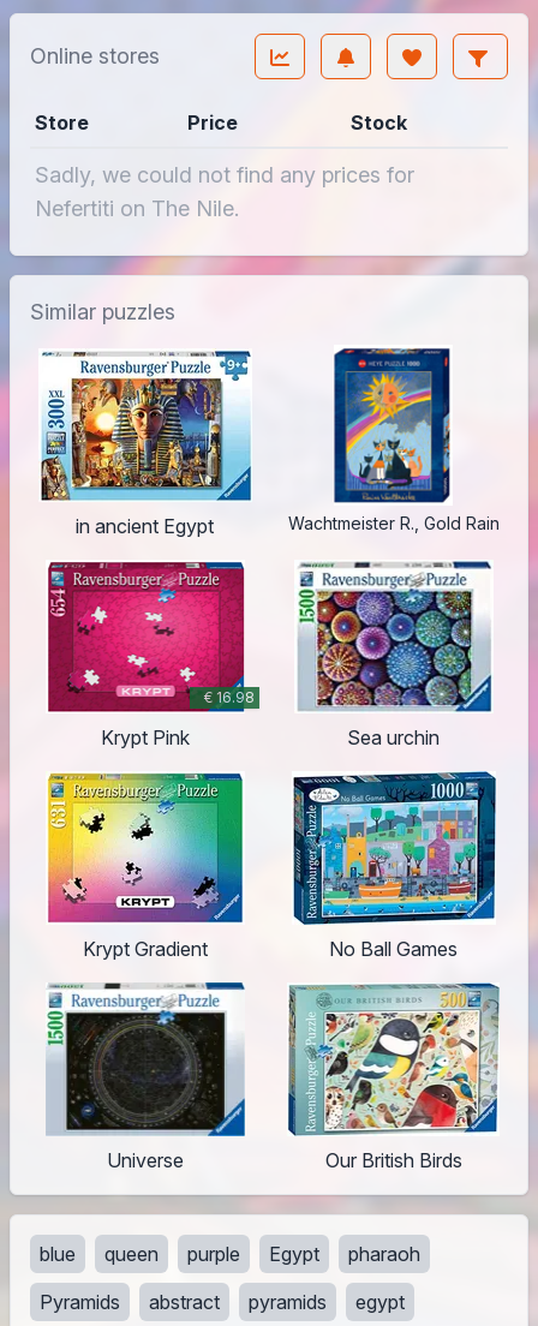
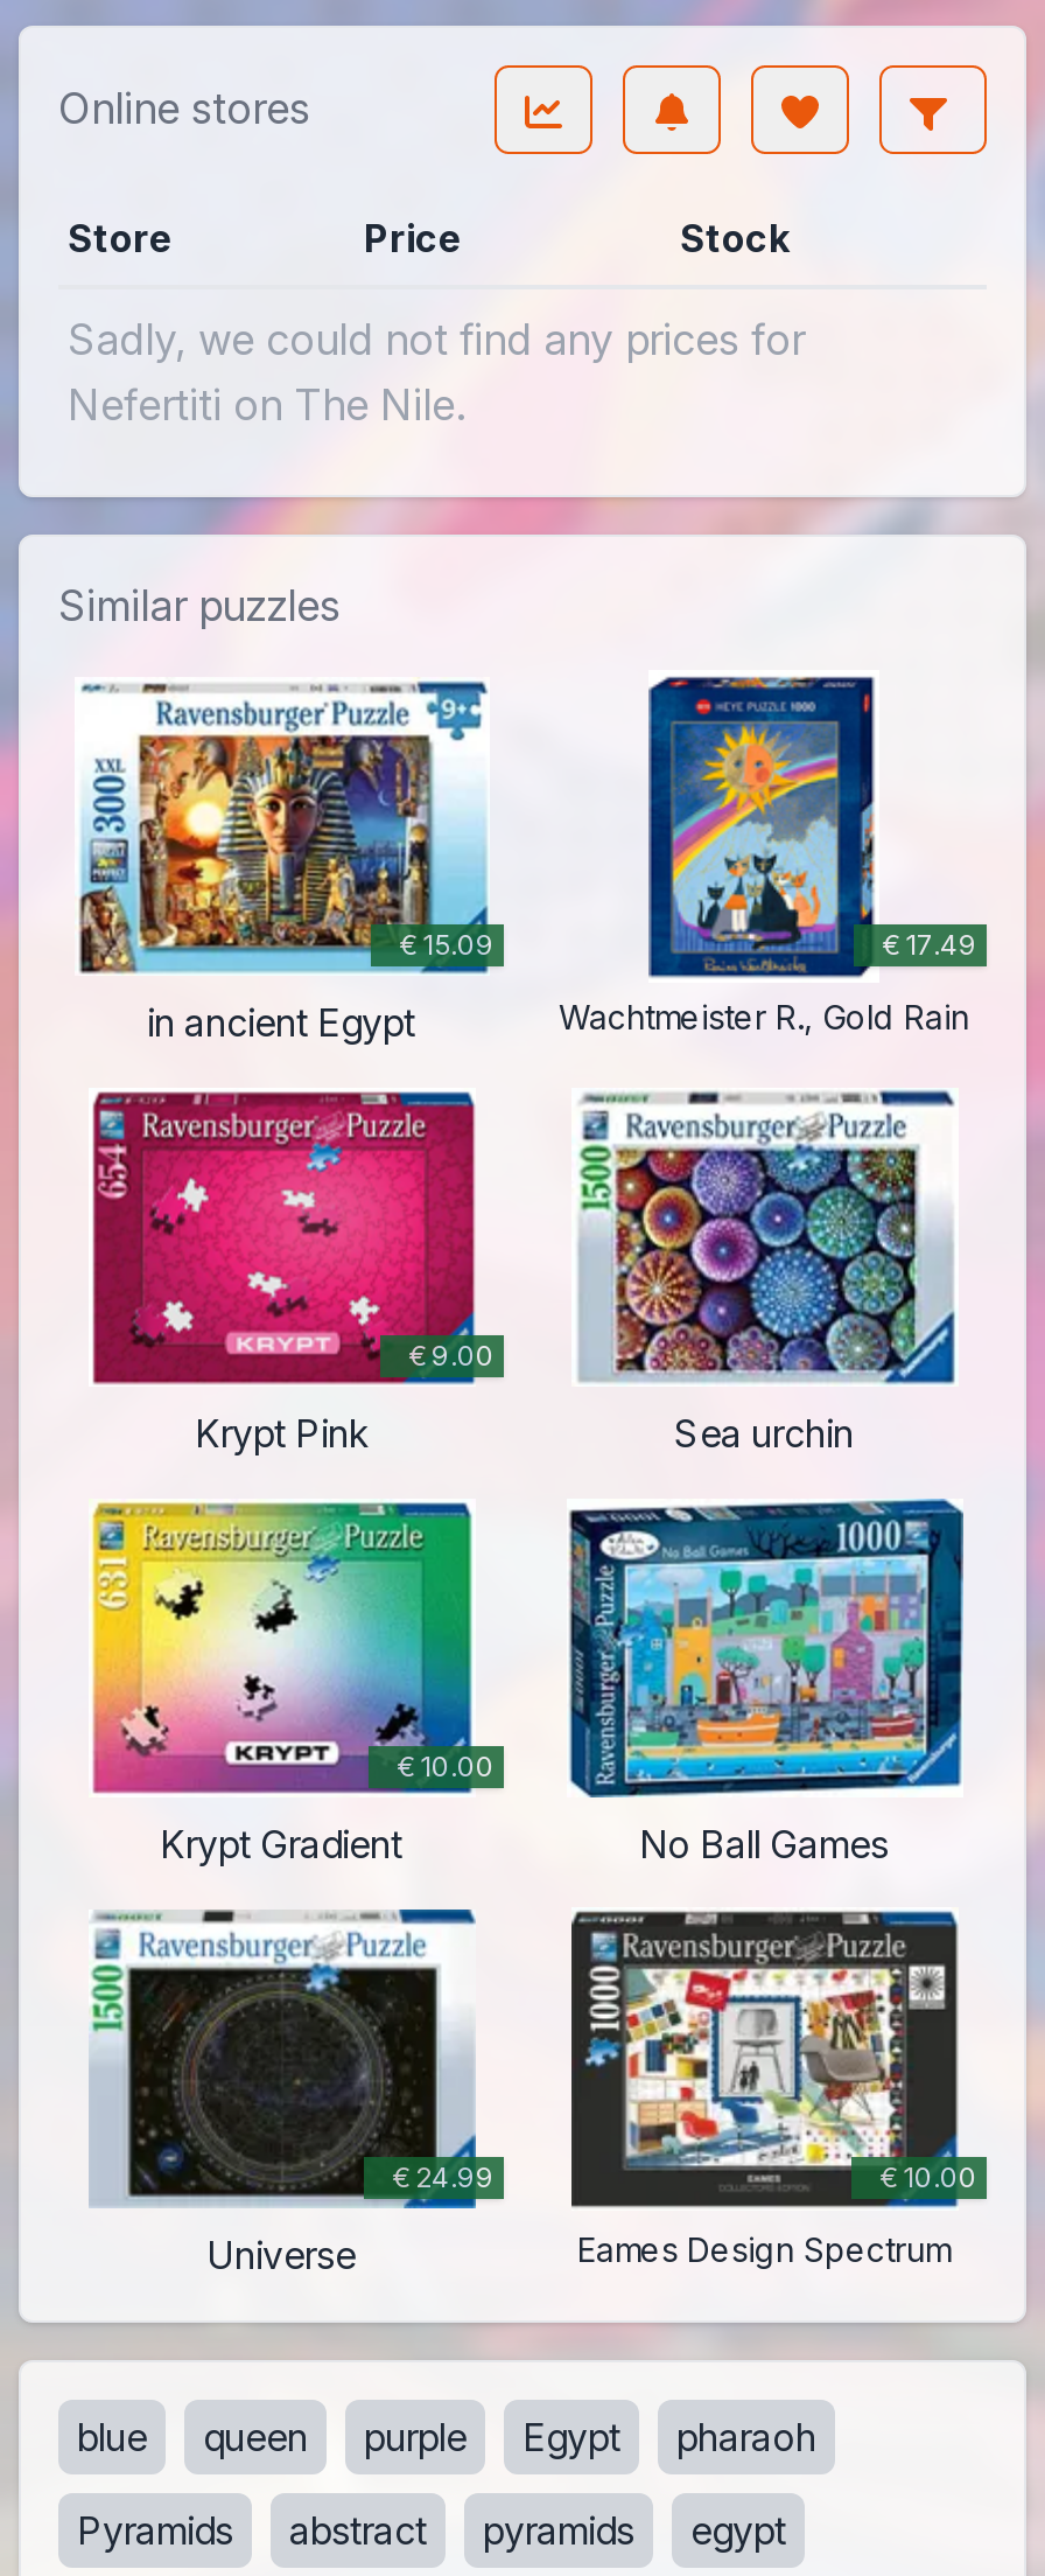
none -> [399,927,495,962] € 15.09
none -> [882,927,977,962] € 17.49
[204,688,255,706] € 16.98 -> [408,1338,495,1373] € 9.00
none -> [397,1748,495,1783] € 10.00
none -> [392,2159,495,2194] € 24.99
[287,982,501,1172] [image] | Our British Birds -> [560,1910,977,2269] [image] | € 10.00 | Eames Design Spectrum

